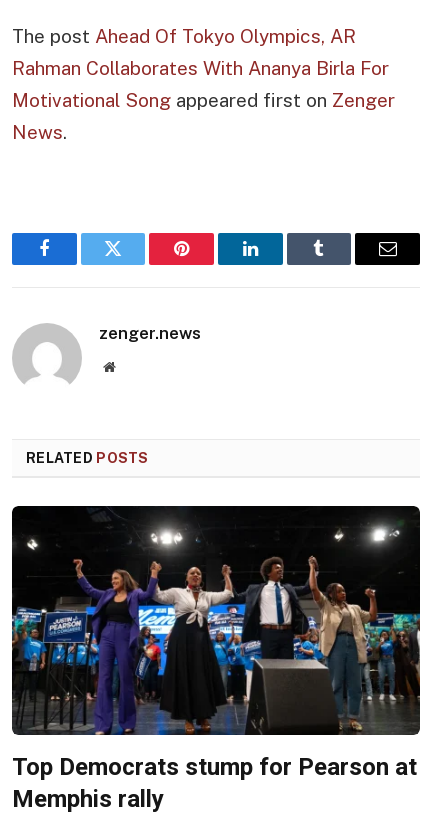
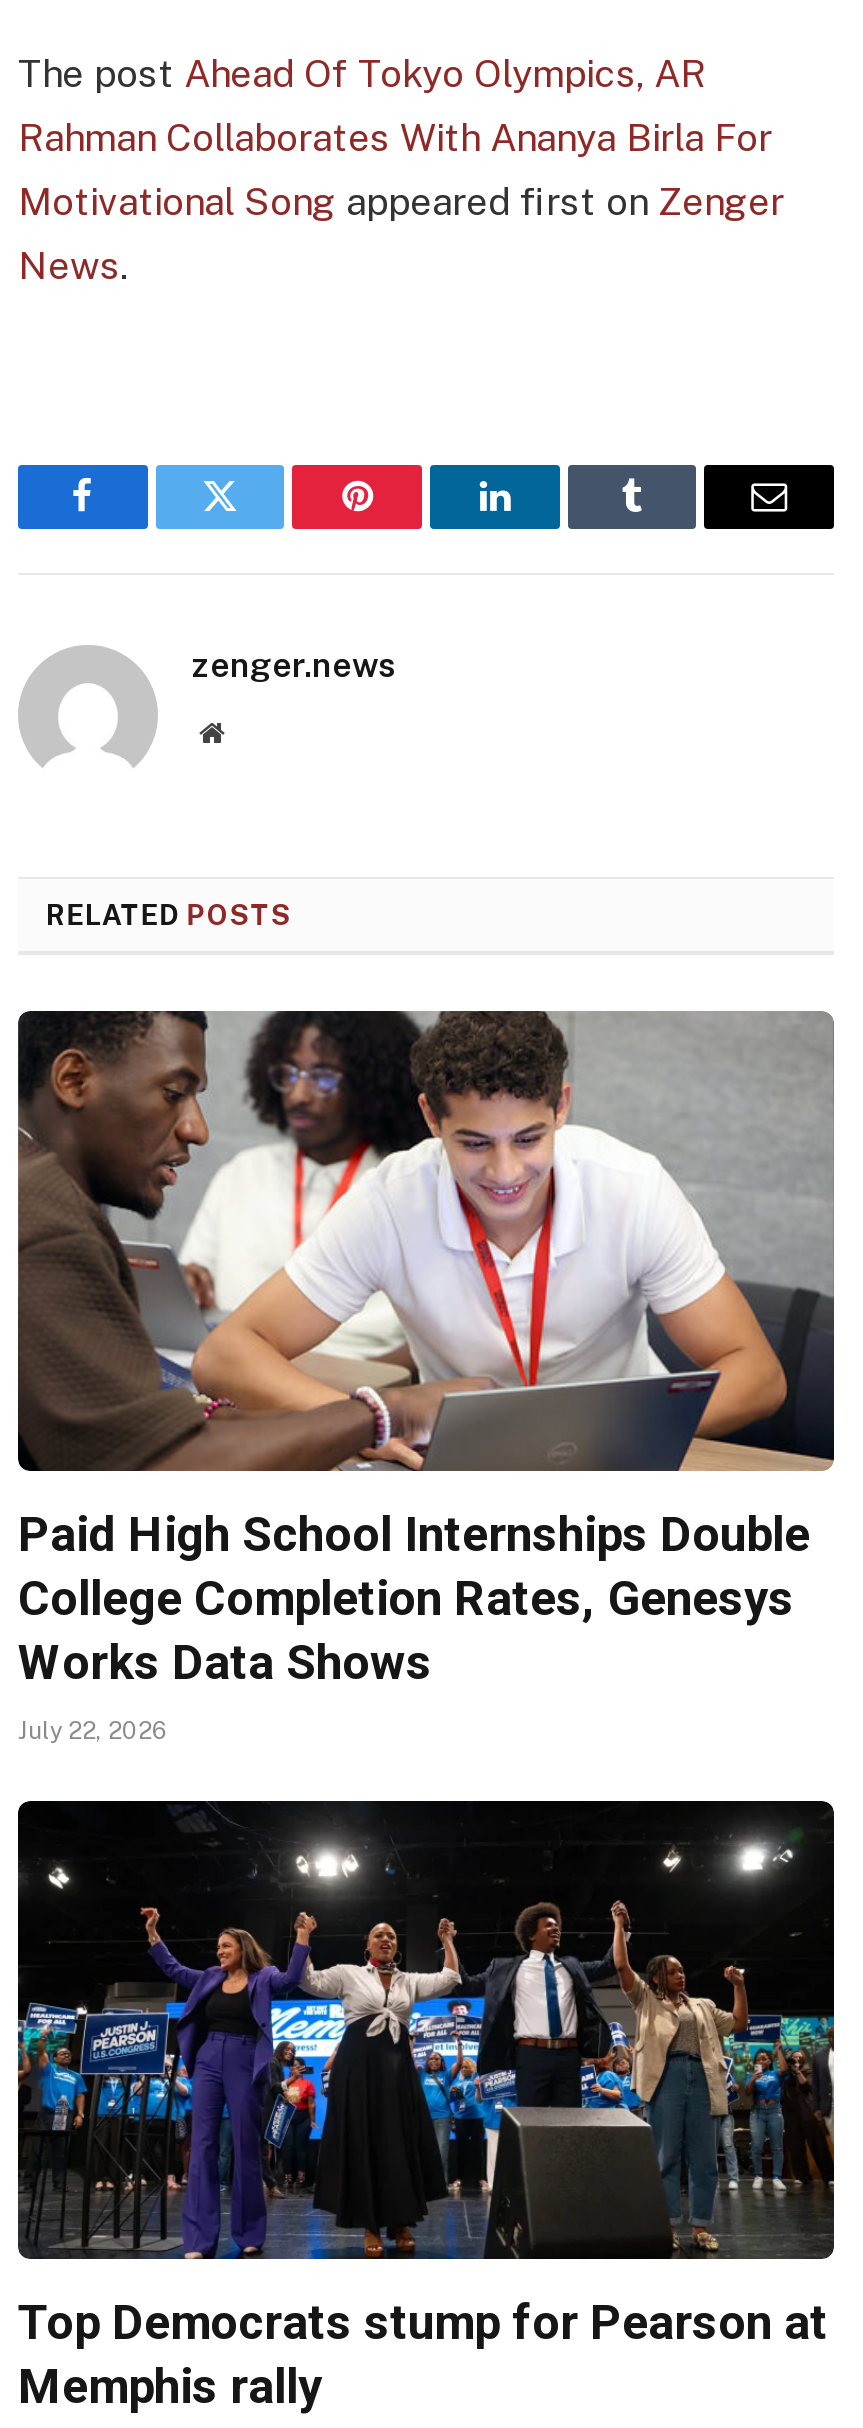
none -> [16,1008,834,1744] [image] | Paid High School Internships Double | College Completion Rates, Genesys | Works Data Shows | July 22, 2026

